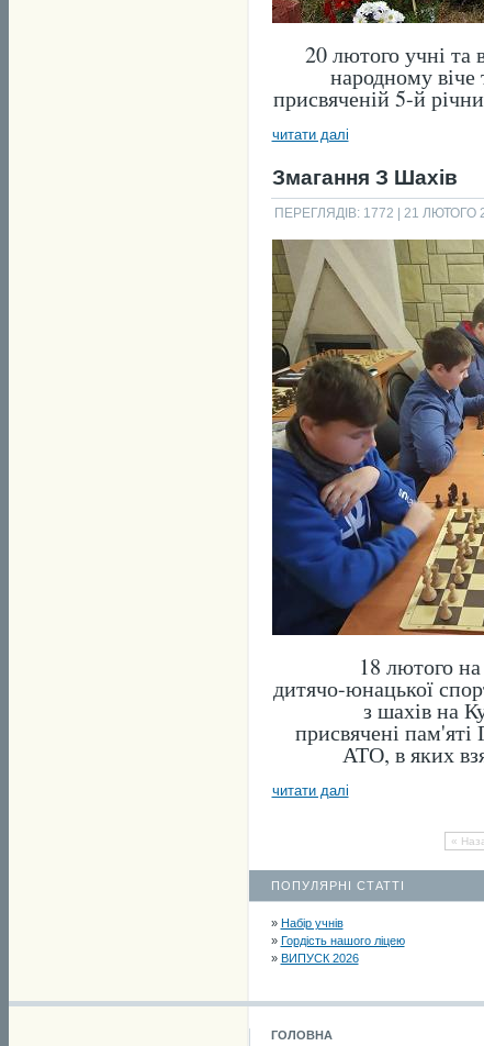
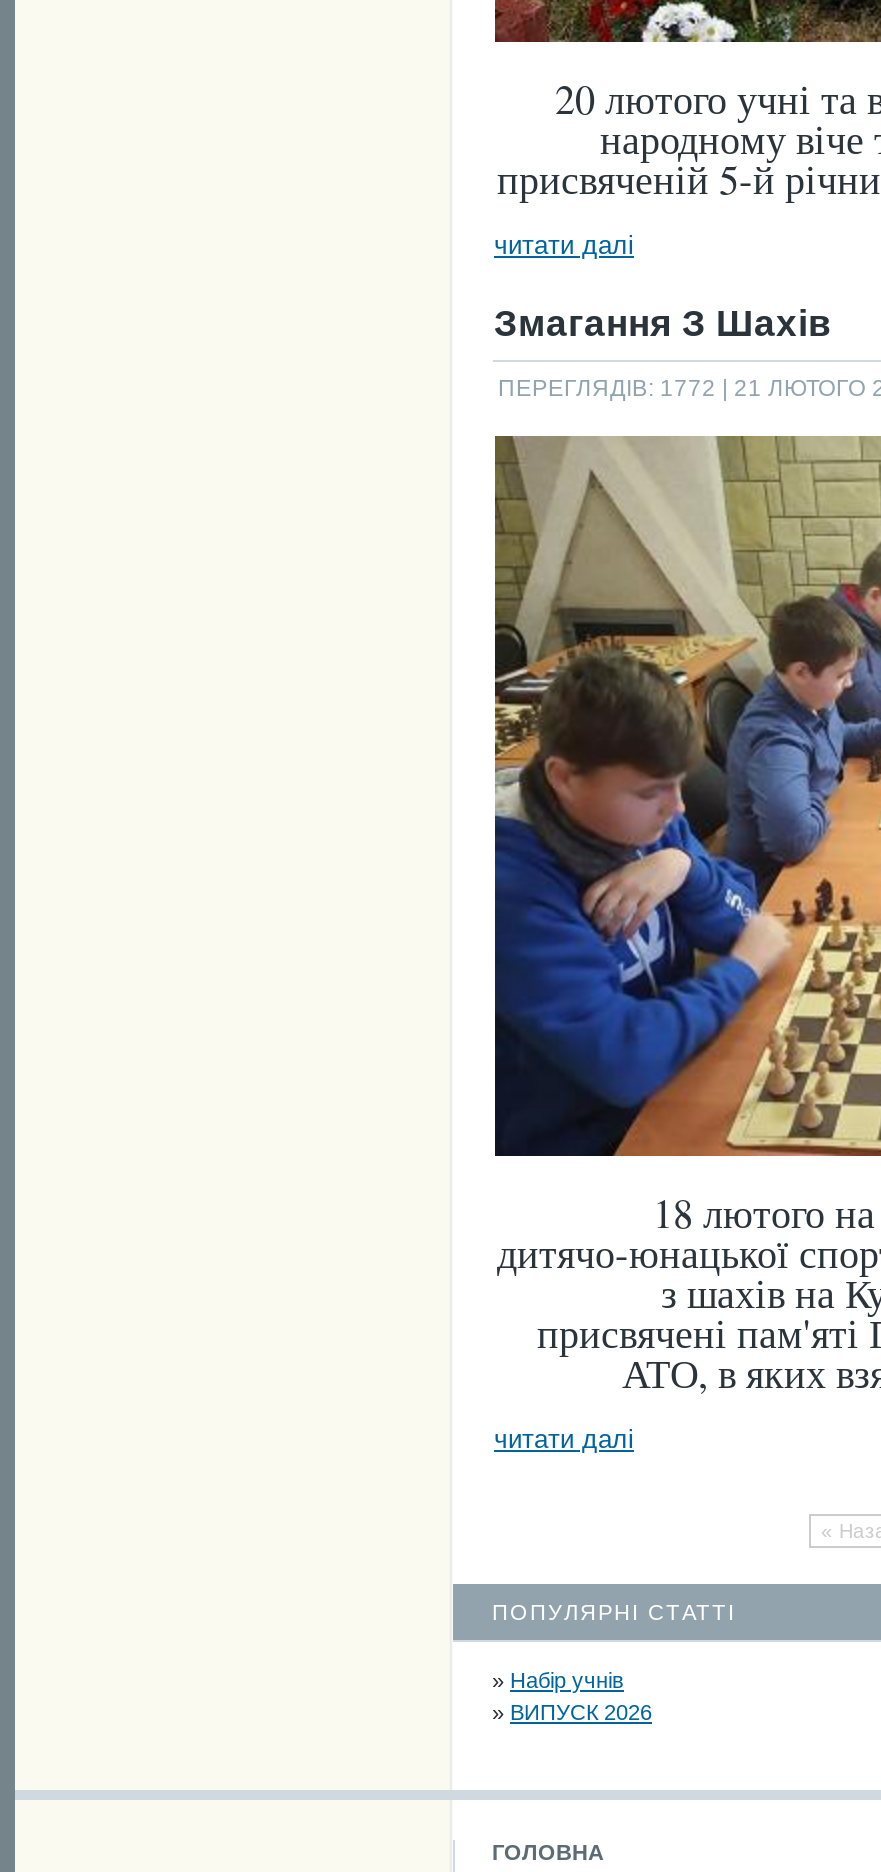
[271,934,404,947] » Гордість нашого ліцею -> none

